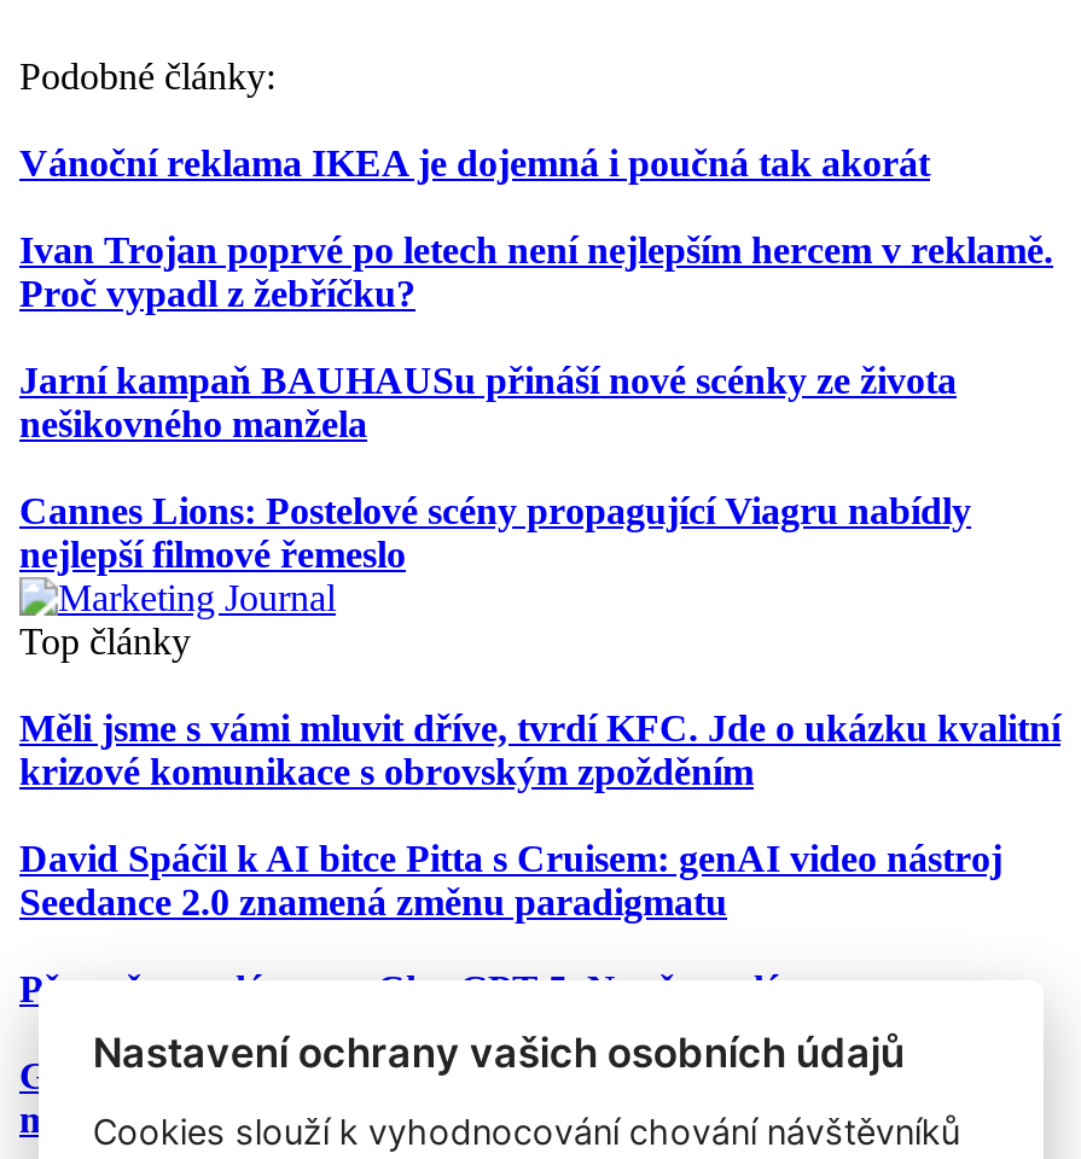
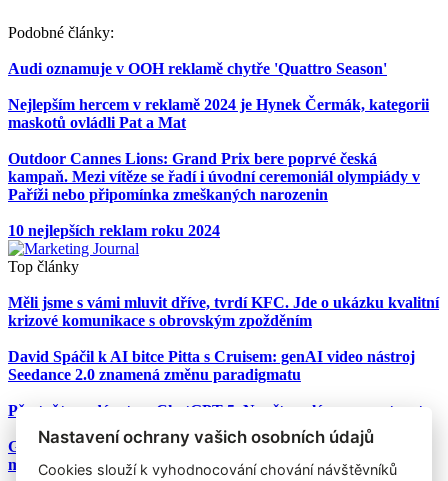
[19,143,930,184] Vánoční reklama IKEA je dojemná i poučná tak akorát -> [8,60,387,77] Audi oznamuje v OOH reklamě chytře 'Quattro Season'
[19,230,1053,315] Ivan Trojan poprvé po letech není nejlepším hercem v reklamě. | Proč vypadl z žebříčku? -> [8,96,429,131] Nejlepším hercem v reklamě 2024 je Hynek Čermák, kategorii | maskotů ovládli Pat a Mat
[19,361,957,445] Jarní kampaň BAUHAUSu přináší nové scénky ze života | nešikovného manžela -> [8,150,420,203] Outdoor Cannes Lions: Grand Prix bere poprvé česká | kampaň. Mezi vítěze se řadí i úvodní ceremoniál olympiády v | Paříži nebo připomínka zmeškaných narozenin
[19,491,971,576] Cannes Lions: Postelové scény propagující Viagru nabídly | nejlepší filmové řemeslo -> [8,222,220,239] 10 nejlepších reklam roku 2024

